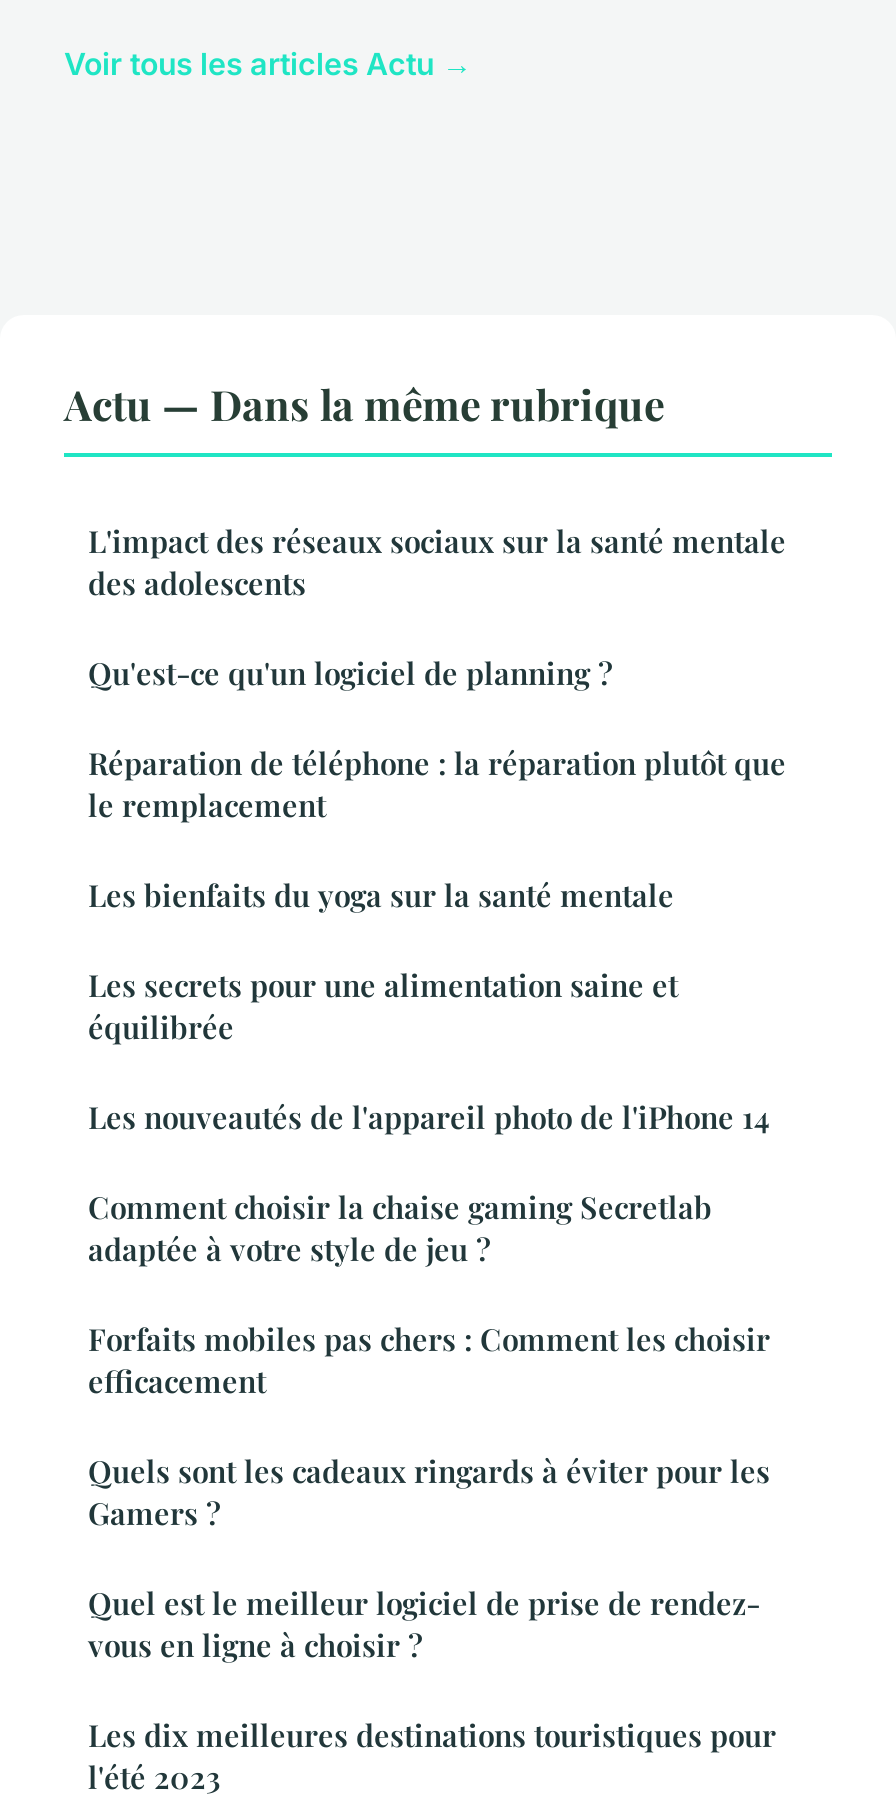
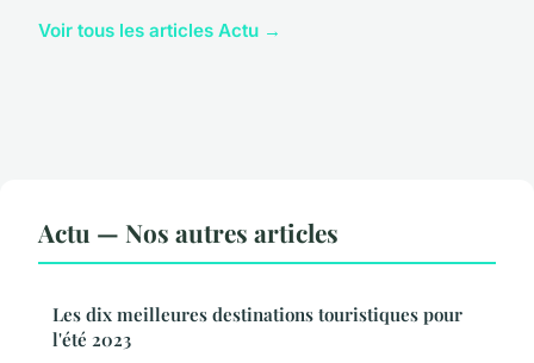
[64,374,786,1664] Actu — Dans la même rubrique | L'impact des réseaux sociaux sur la santé mentale | des adolescents | Qu'est-ce qu'un logiciel de planning ? | Réparation de téléphone : la réparation plutôt que | le remplacement | Les bienfaits du yoga sur la santé mentale | Les secrets pour une alimentation saine et | équilibrée | Les nouveautés de l'appareil photo de l'iPhone 14 | Comment choisir la chaise gaming Secretlab | adaptée à votre style de jeu ? | Forfaits mobiles pas chers : Comment les choisir | efficacement | Quels sont les cadeaux ringards à éviter pour les | Gamers ? | Quel est le meilleur logiciel de prise de rendez- | vous en ligne à choisir ? -> [38,215,339,248] Actu — Nos autres articles

